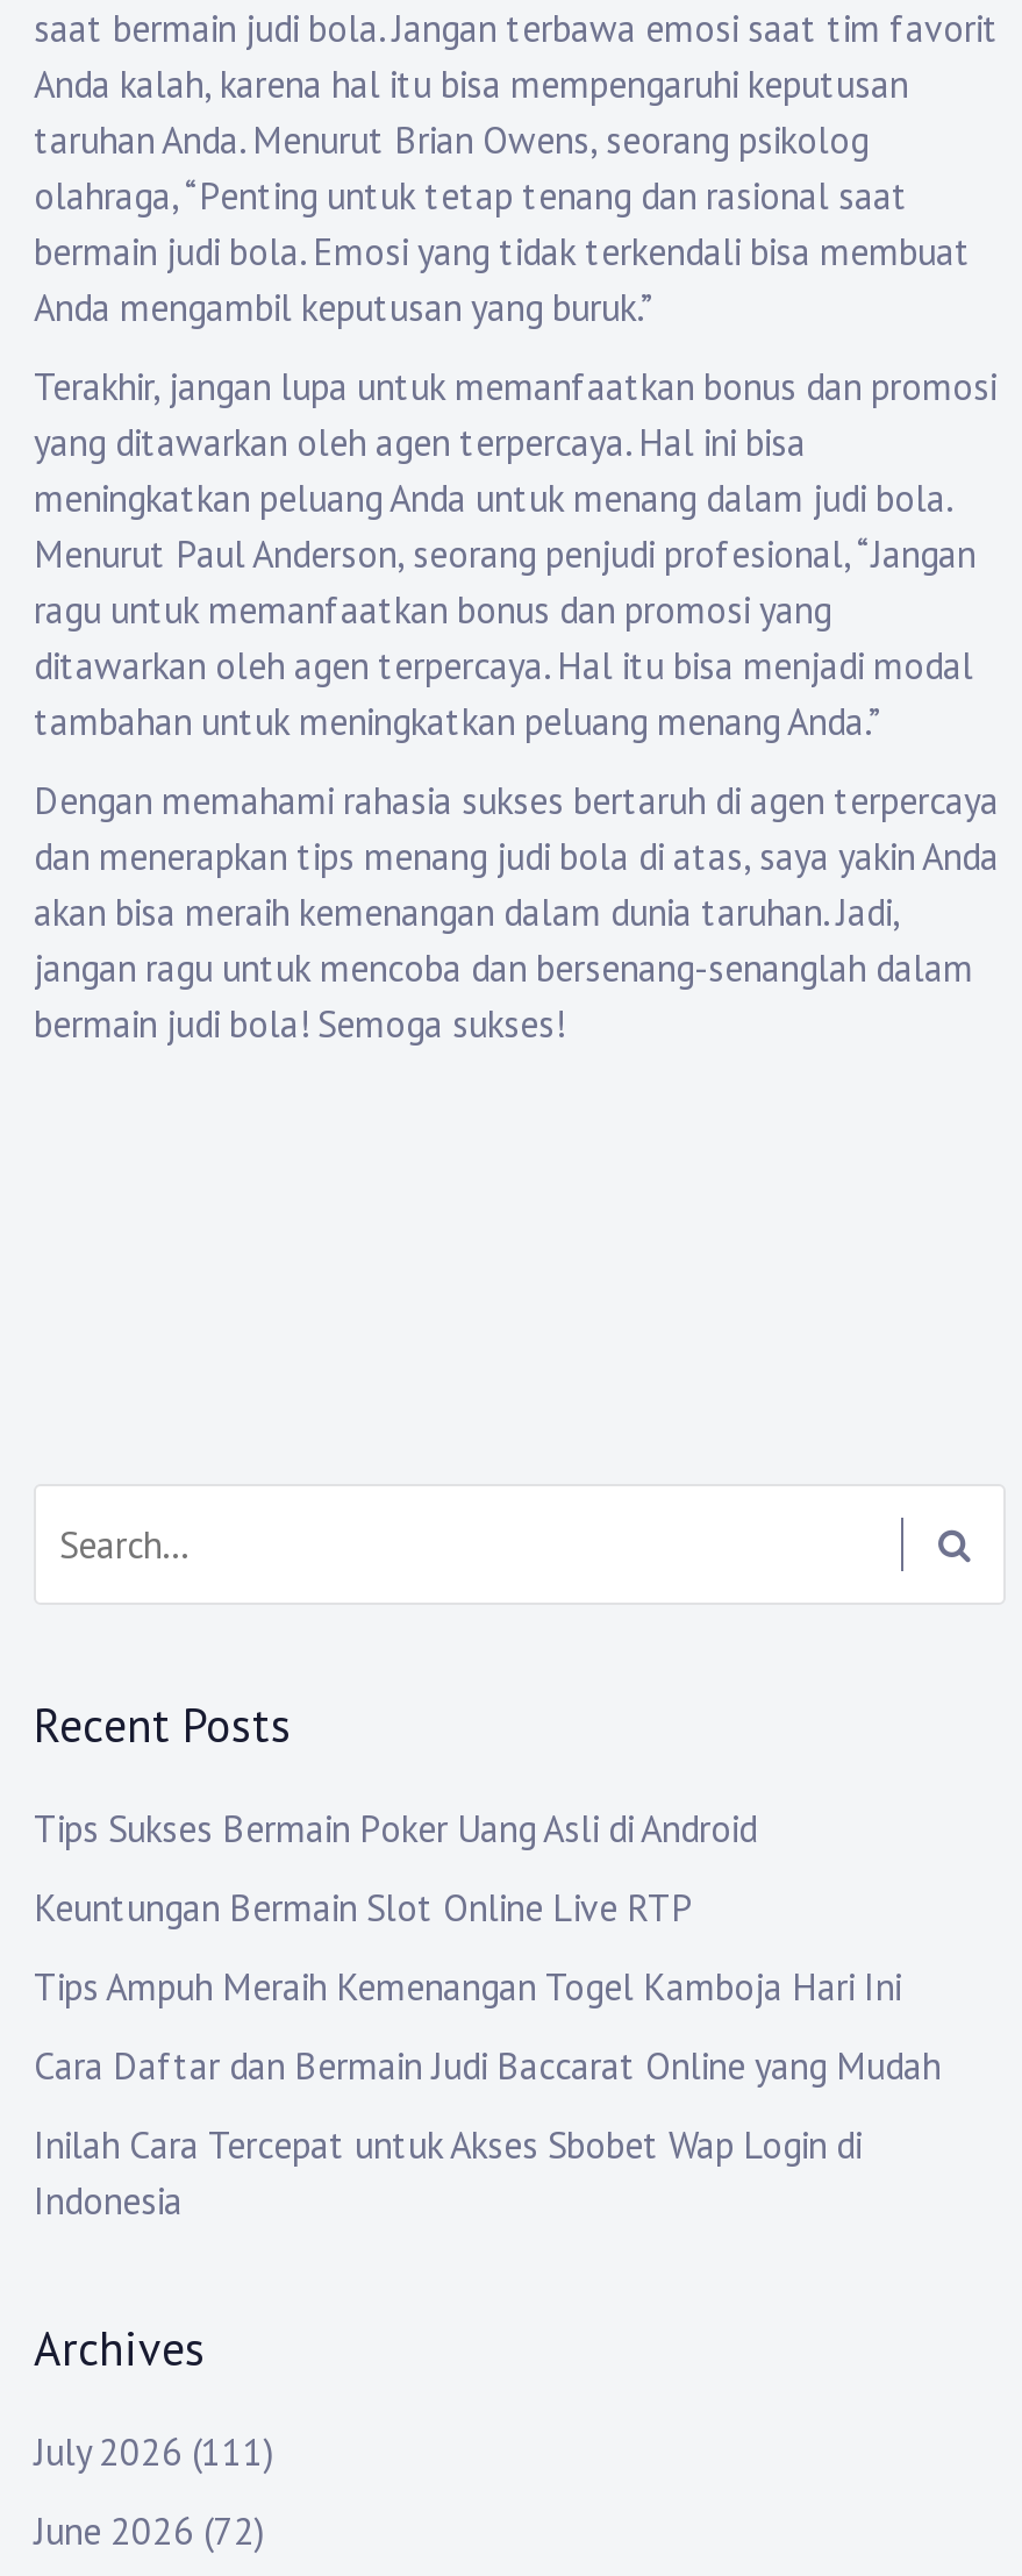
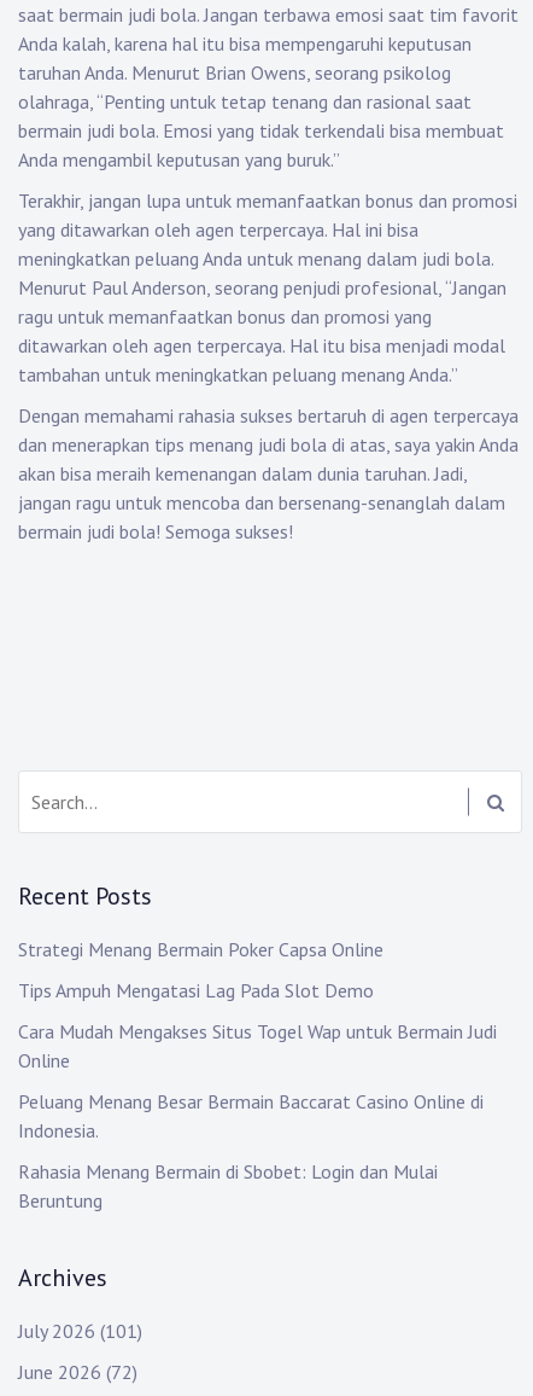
[34,1806,757,1852] Tips Sukses Bermain Poker Uang Asli di Android -> [18,938,383,962] Strategi Menang Bermain Poker Capsa Online
[34,1885,694,1931] Keuntungan Bermain Slot Online Live RTP -> [18,979,374,1003] Tips Ampuh Mengatasi Lag Pada Slot Demo
[34,1964,901,2011] Tips Ampuh Meraih Kemenangan Togel Kamboja Hari Ini -> [18,1020,497,1073] Cara Mudah Mengakses Situs Togel Wap untuk Bermain Judi | Online
[34,2043,941,2090] Cara Daftar dan Bermain Judi Baccarat Online yang Mudah -> [18,1090,484,1143] Peluang Menang Besar Bermain Baccarat Casino Online di | Indonesia.
[34,2122,862,2225] Inilah Cara Tercepat untuk Akses Sbobet Wap Login di | Indonesia -> [18,1160,438,1213] Rahasia Menang Bermain di Sbobet: Login dan Mulai | Beruntung
[34,2429,273,2476] July 2026 (111) -> [18,1319,142,1343] July 2026 (101)

